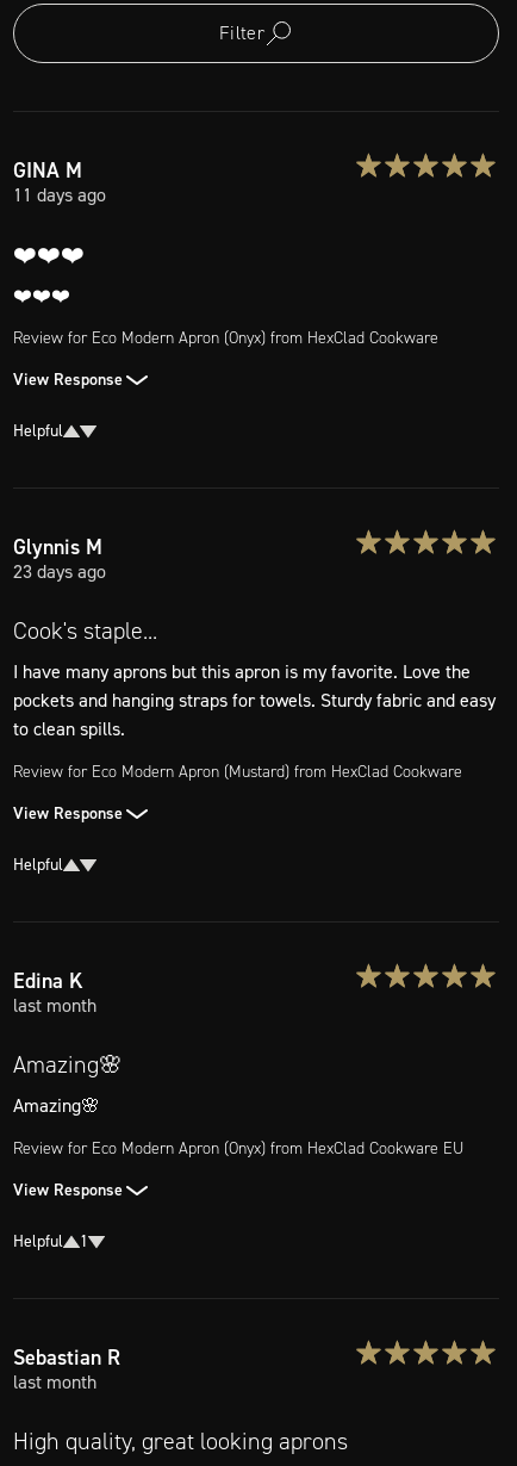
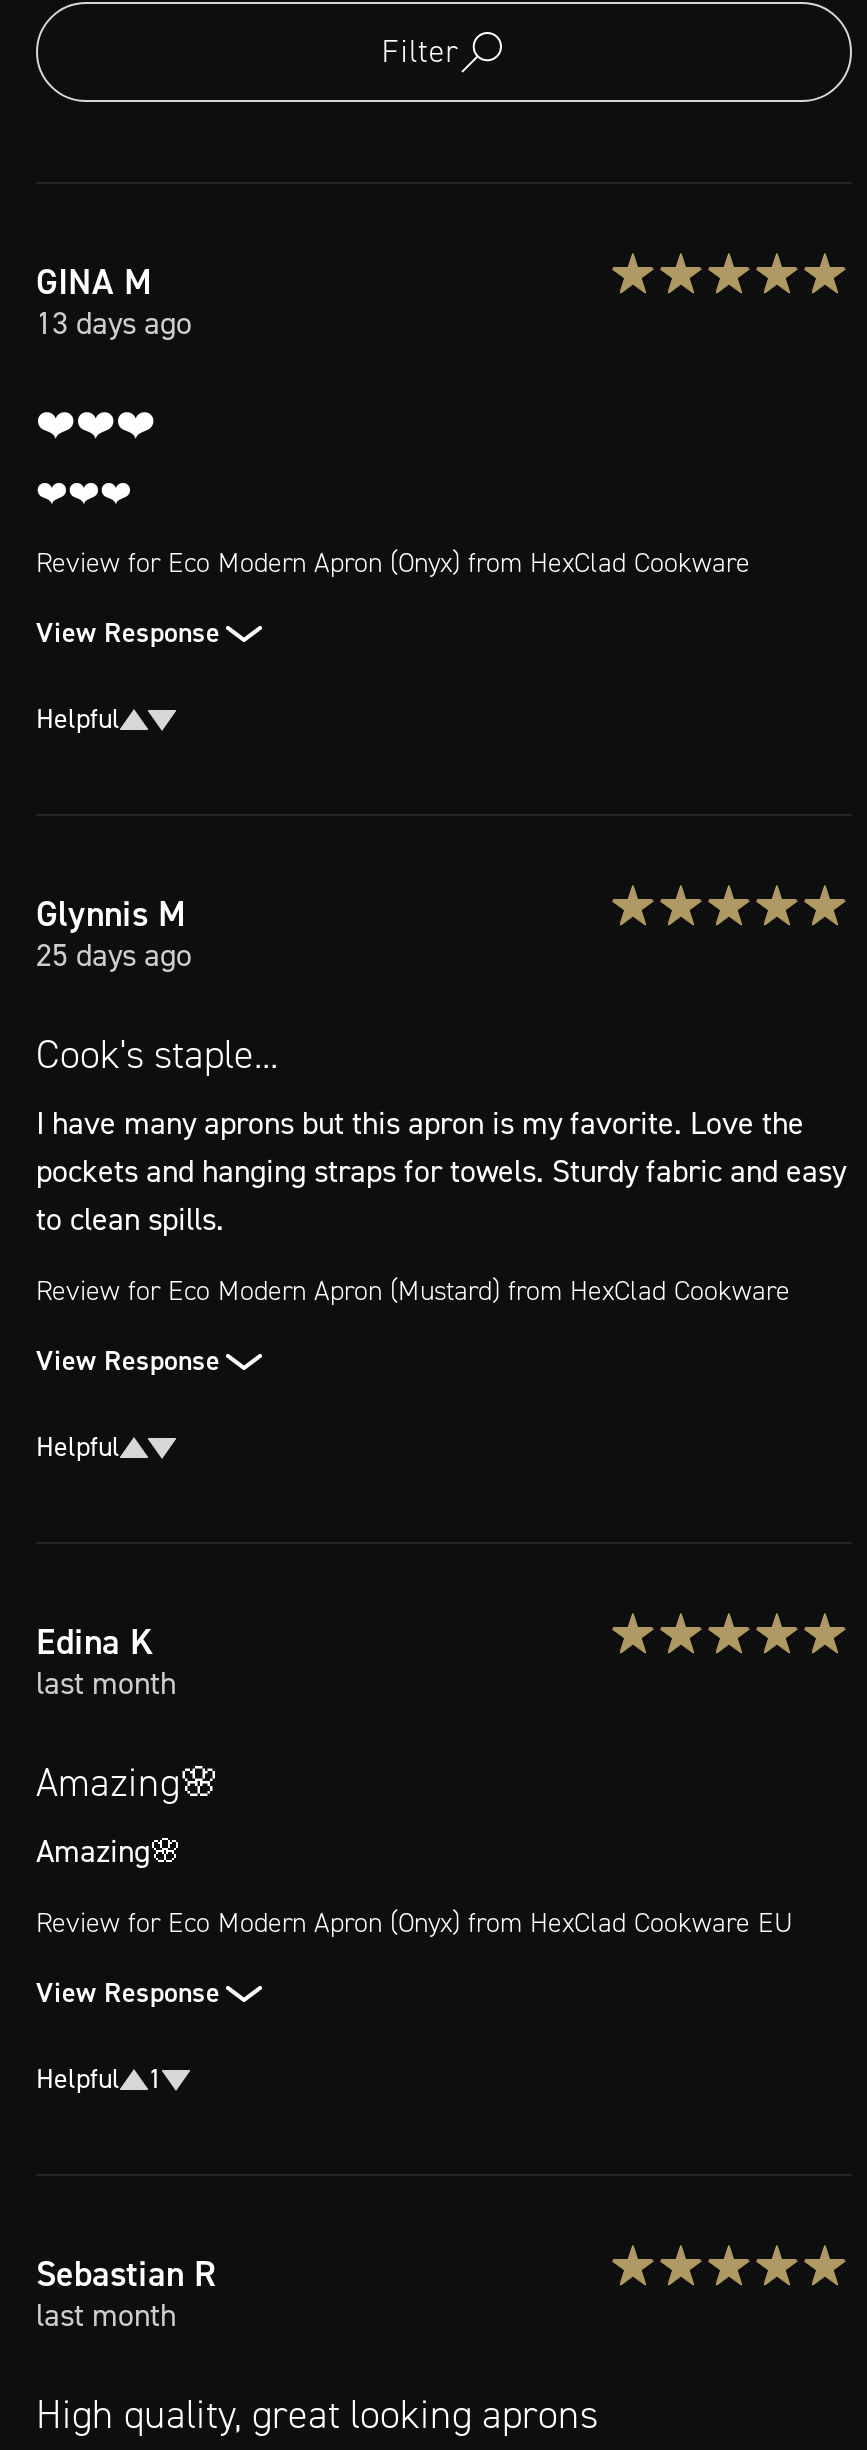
[13,182,106,207] 11 days ago -> [36,301,192,343] 13 days ago
[13,559,106,584] 23 days ago -> [36,933,192,975] 25 days ago

